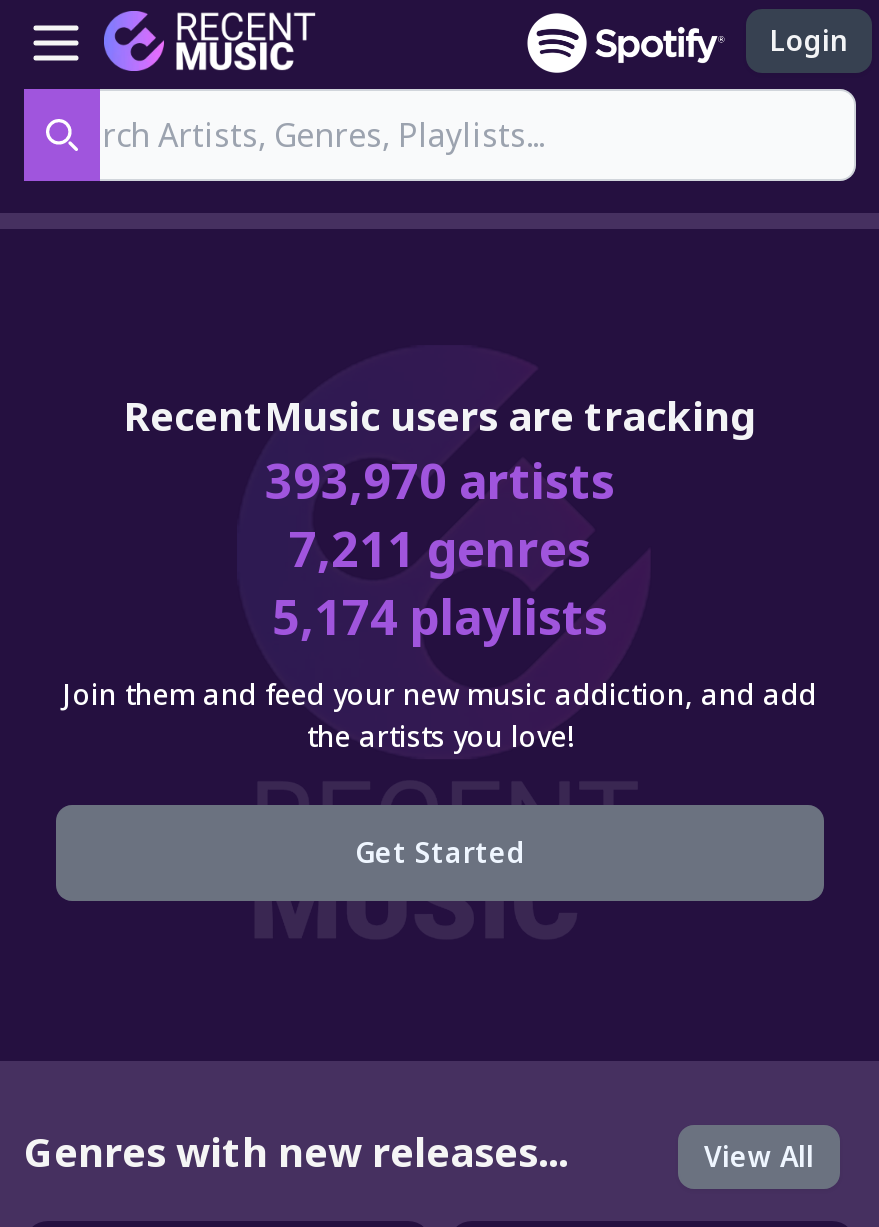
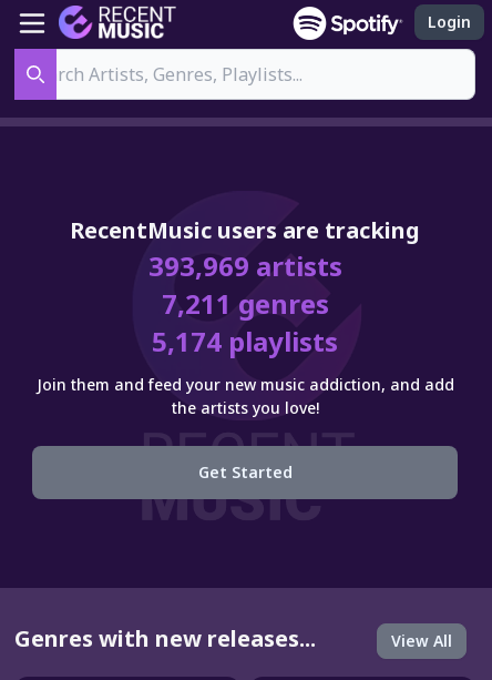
[265,447,615,513] 393,970 artists -> [148,248,342,284] 393,969 artists

